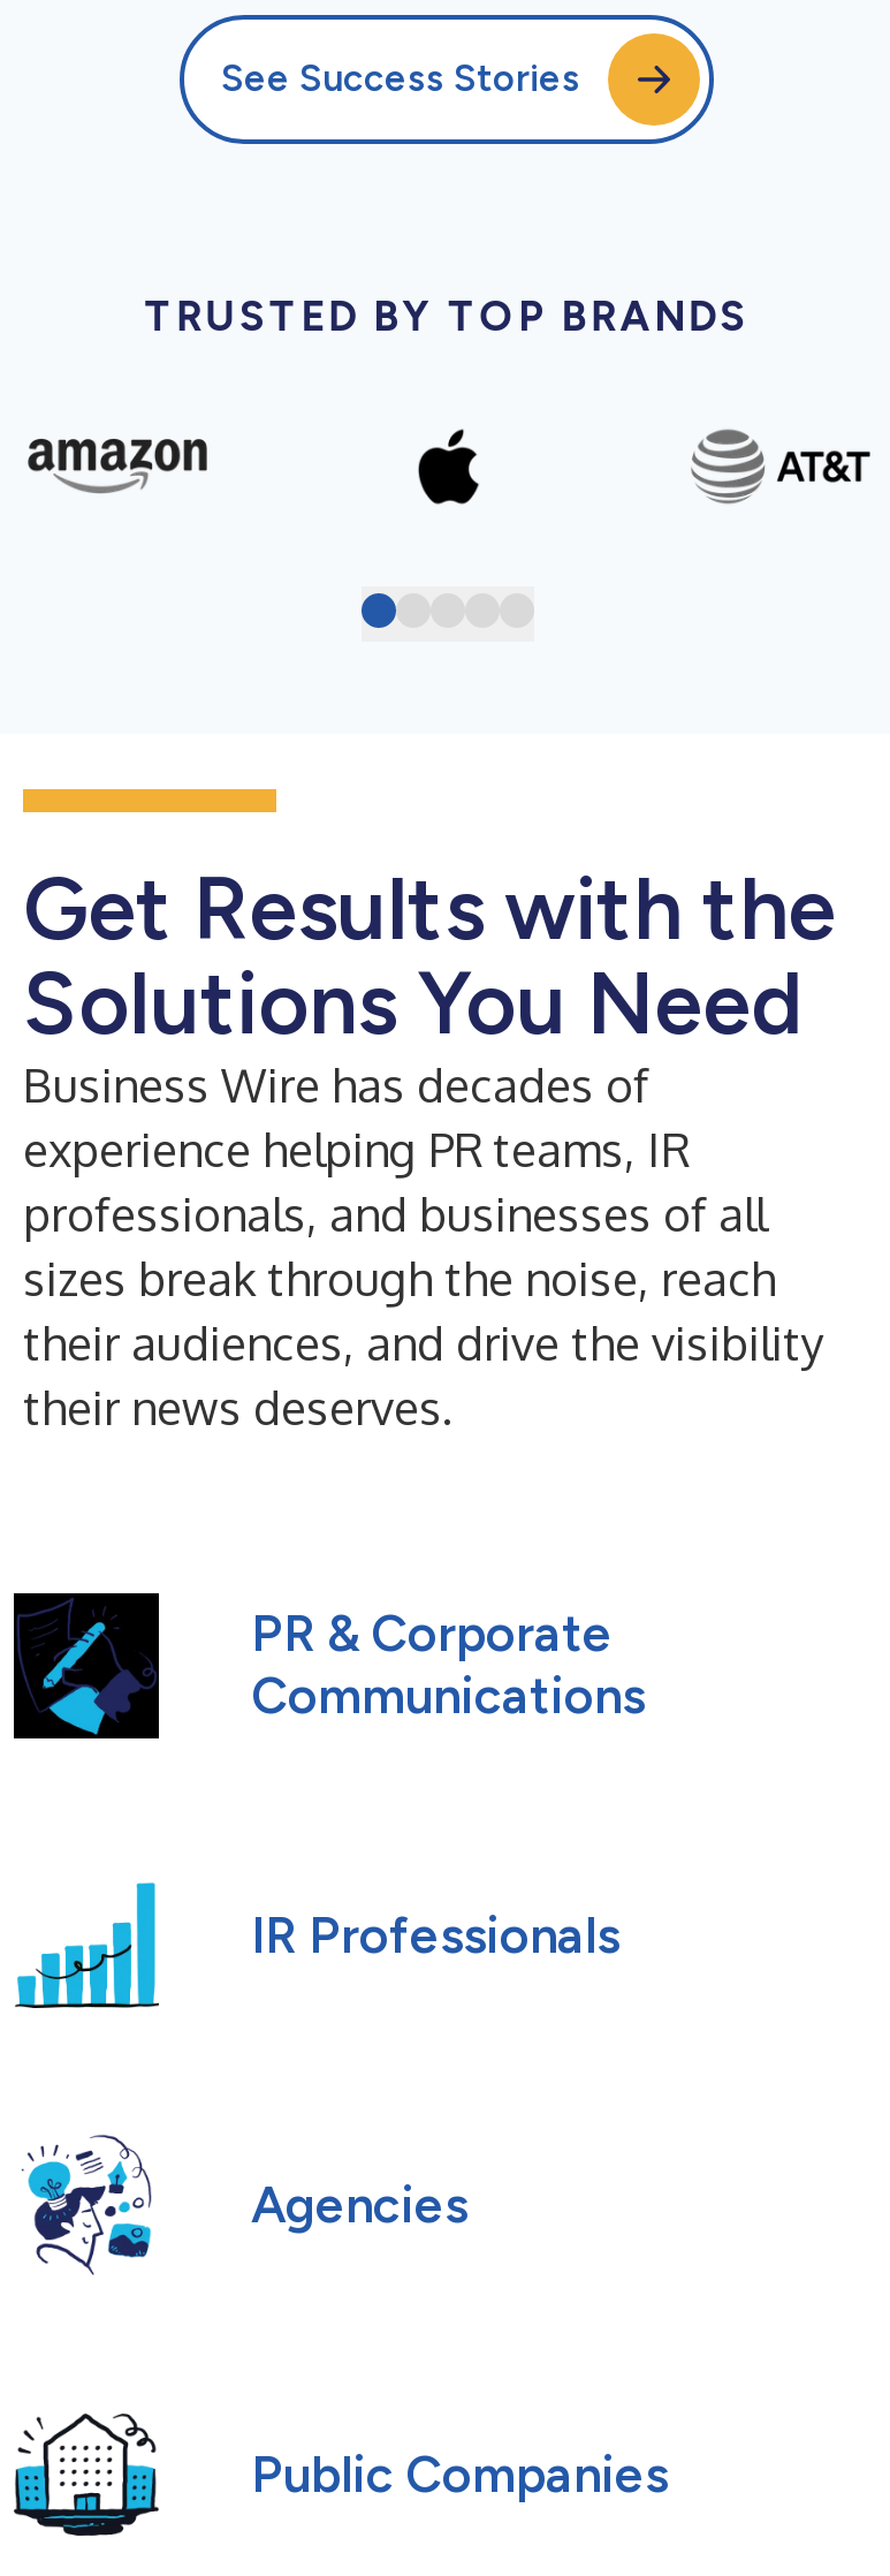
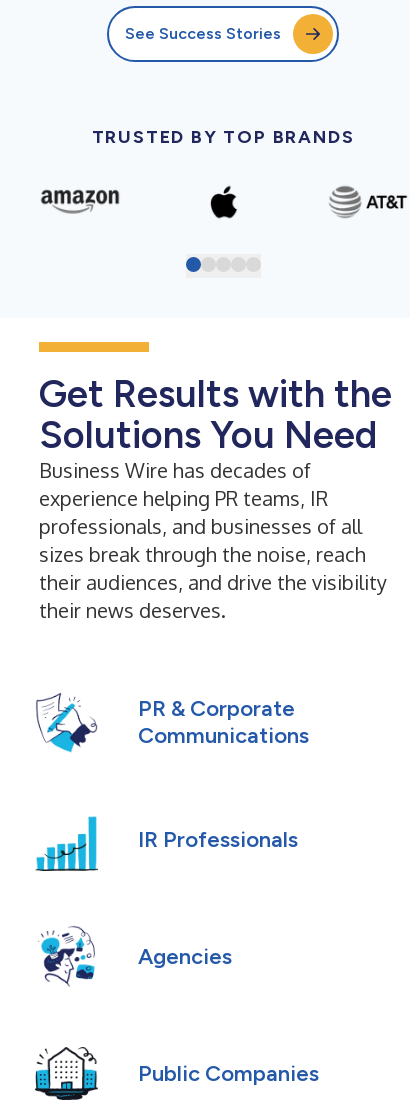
[12,1591,161,1741] [image] -> [35,691,98,754] [image]

